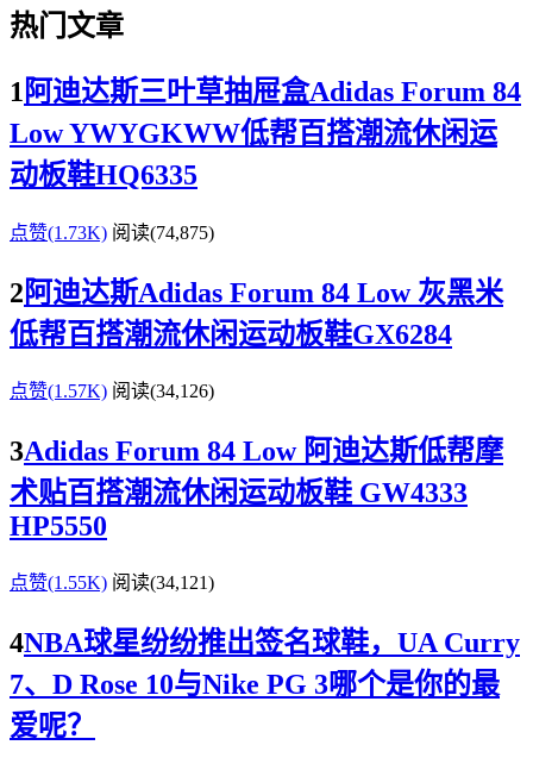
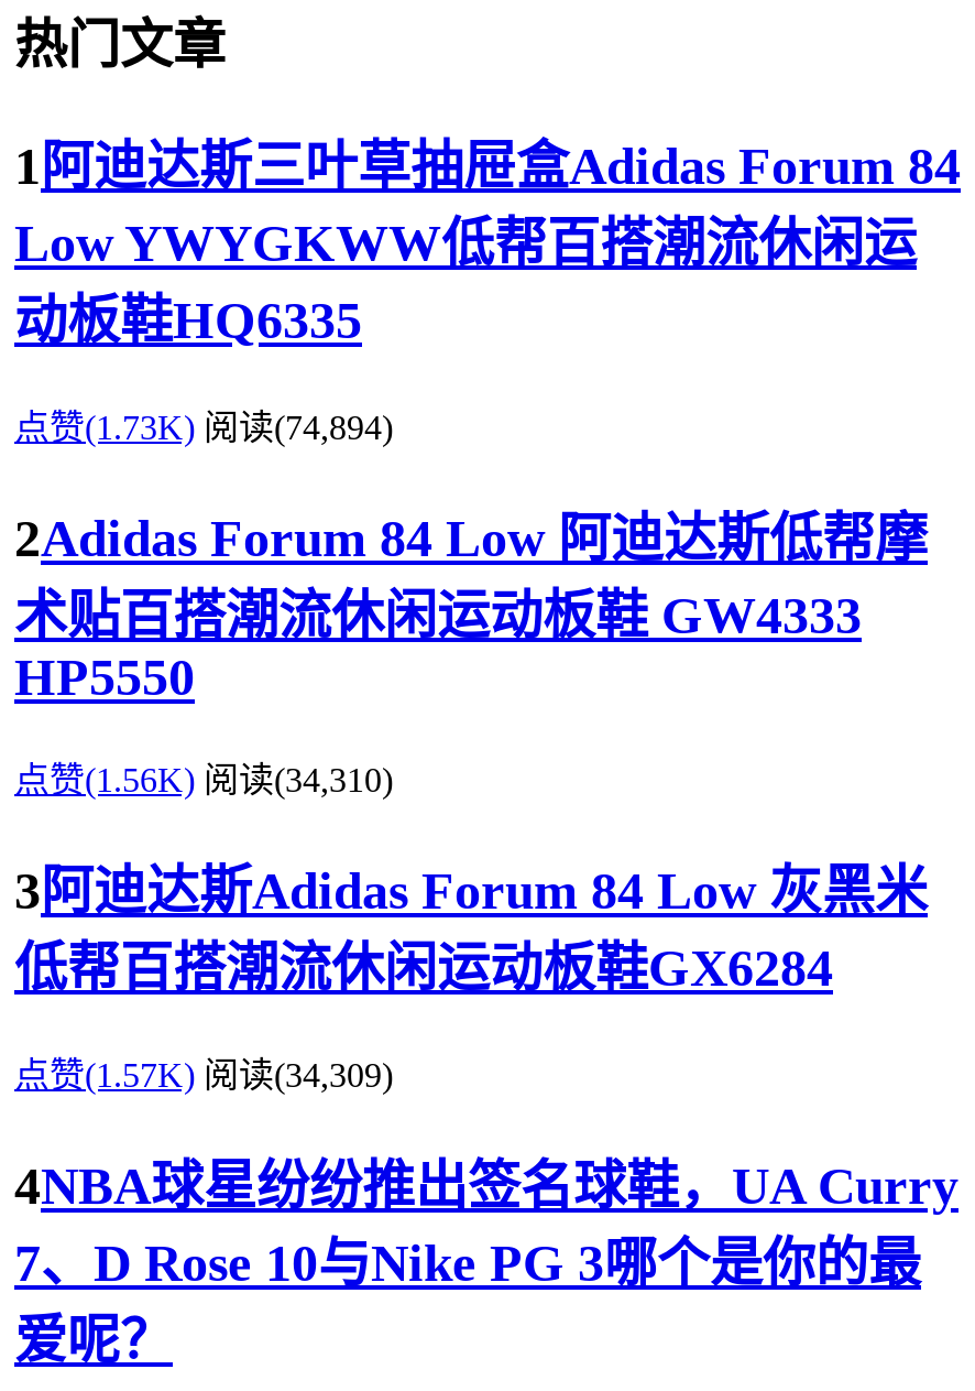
[10,222,503,467] 点赞(1.73K) 阅读(74,875) | 2阿迪达斯Adidas Forum 84 Low 灰黑米 | 点赞(1.57K) 阅读(34,126) | 3Adidas Forum 84 Low 阿迪达斯低帮摩 -> [14,408,928,566] 点赞(1.73K) 阅读(74,894) | 2Adidas Forum 84 Low 阿迪达斯低帮摩
moved [10,318,452,349] -> [14,940,833,998]: 低帮百搭潮流休闲运动板鞋GX6284
moved [10,478,468,542] -> [14,586,862,705]: 术贴百搭潮流休闲运动板鞋 GW4333 | HP5550
[10,573,214,593] 点赞(1.55K) 阅读(34,121) -> [14,762,928,1094] 点赞(1.56K) 阅读(34,310) | 3阿迪达斯Adidas Forum 84 Low 灰黑米 | 点赞(1.57K) 阅读(34,309)

